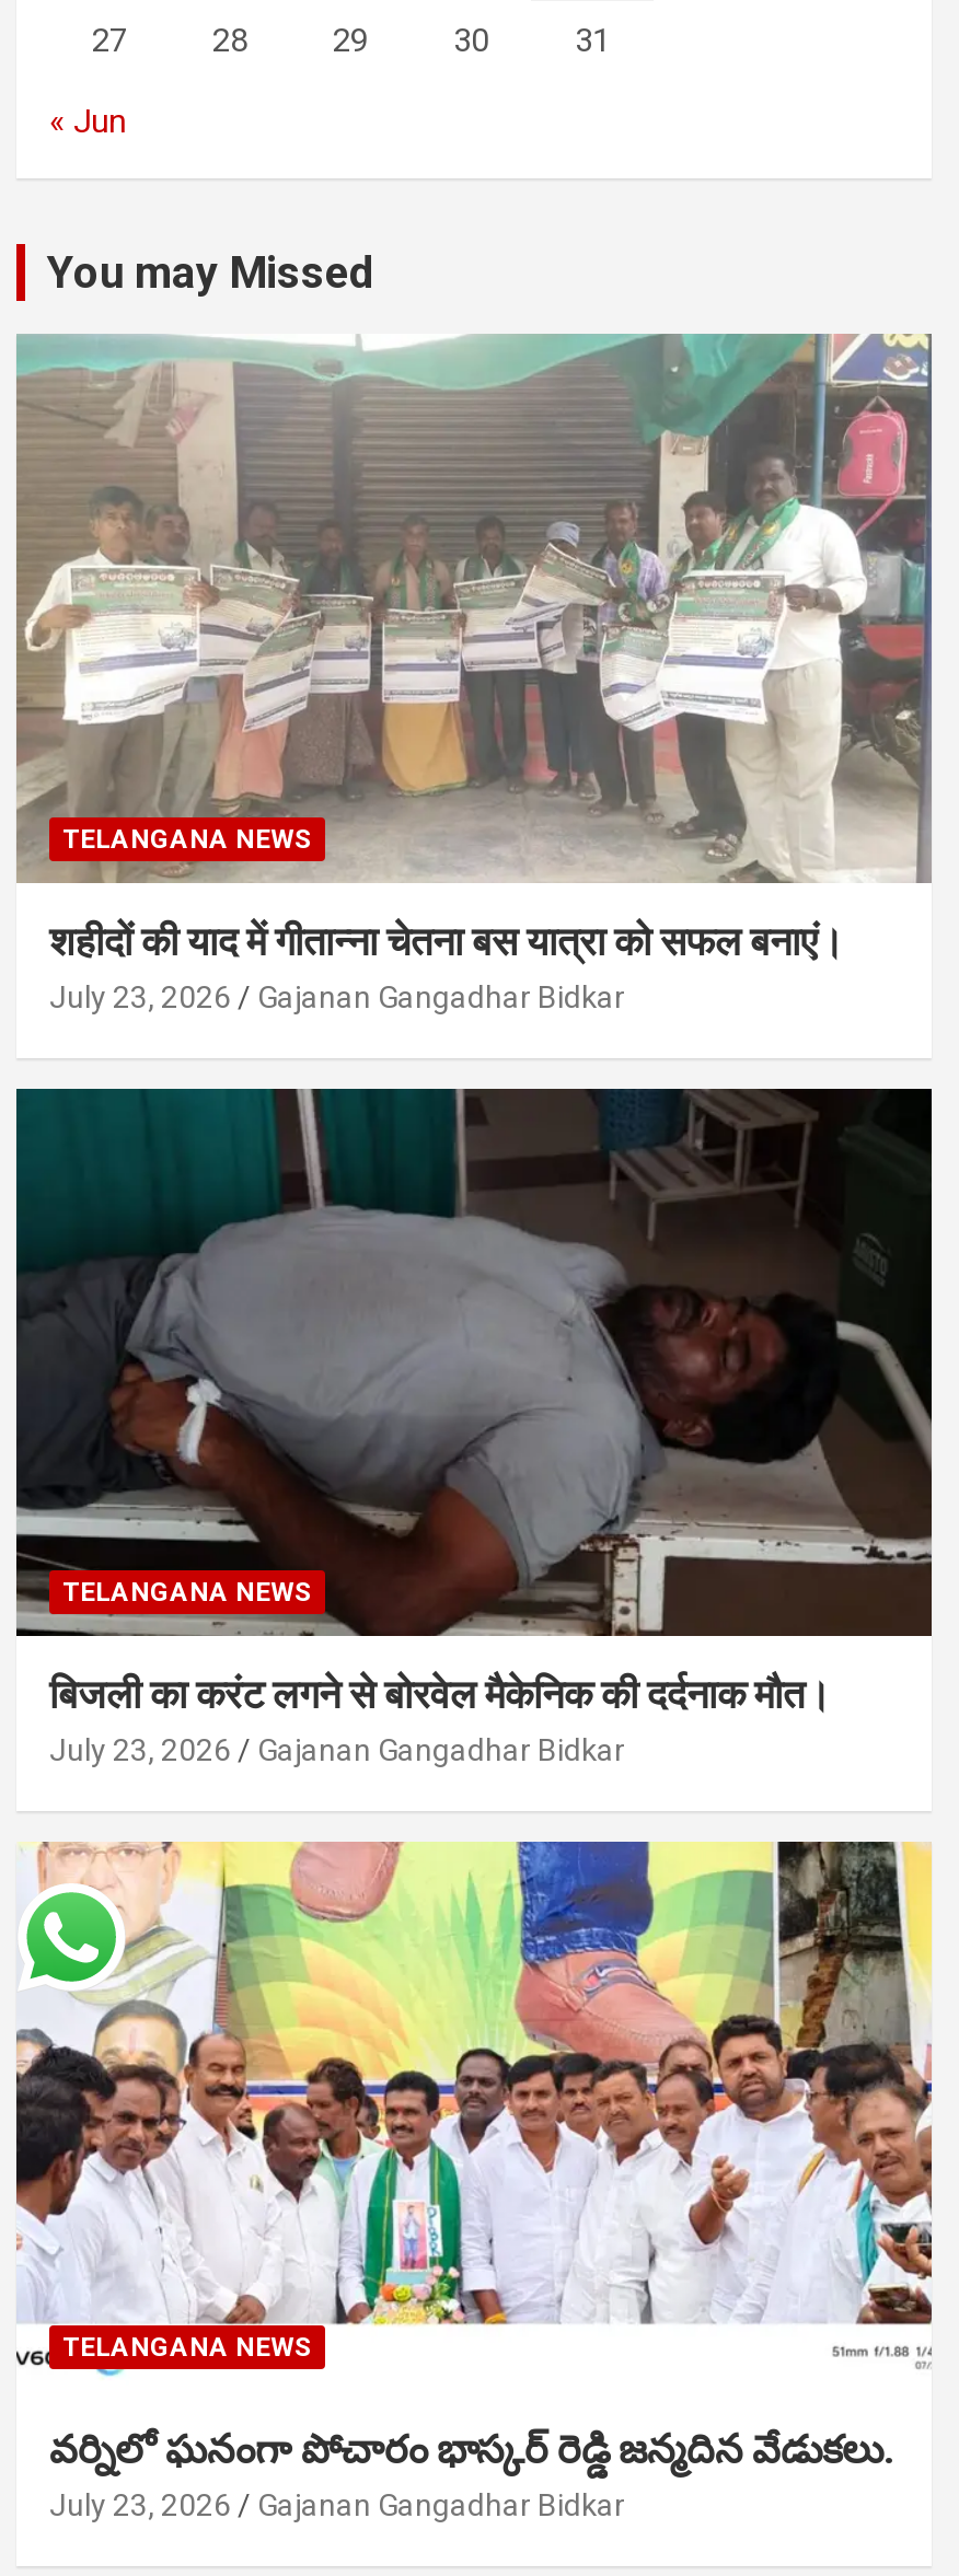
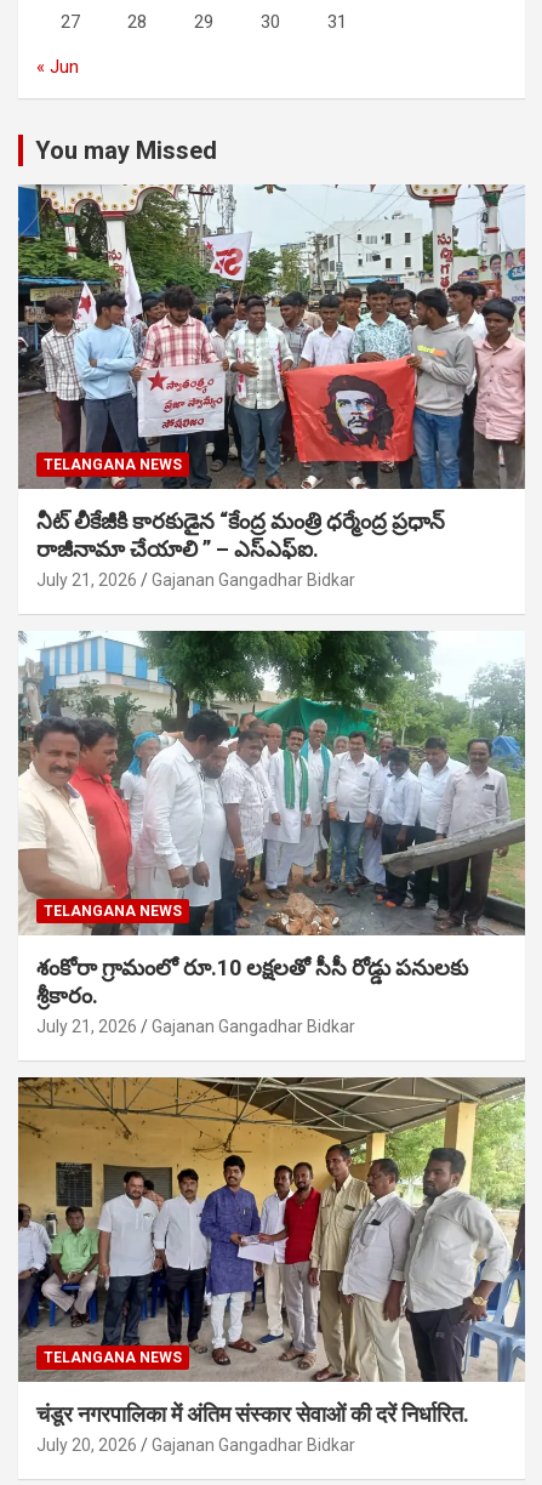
[14,333,934,1013] [image] | शहीदों की याद में गीतान्ना चेतना बस यात्रा को सफल बनाएं। | July 23, 2026 -> [17,183,525,590] [image] | నీట్ లీకేజీకి కారకుడైన “కేంద్ర మంత్రి ధర్మేంద్ర ప్రధాన్ | రాజీనామా చేయాలి ” – ఎస్ఎఫ్ఐ. | July 21, 2026
[14,1086,934,1768] [image] | बिजली का करंट लगने से बोरवेल मैकेनिक की दर्दनाक मौत। | July 23, 2026 -> [17,630,526,1036] [image] | శంకోరా గ్రామంలో రూ.10 లక్షలతో సీసీ రోడ్డు పనులకు | శ్రీకారం. | July 21, 2026
[14,1841,934,2523] [image] | వర్నిలో ఘనంగా పోచారం భాస్కర్ రెడ్డి జన్మదిన వేడుకలు. | July 23, 2026 -> [17,1076,526,1454] [image] | चंडूर नगरपालिका में अंतिम संस्कार सेवाओं की दरें निर्धारित. | July 20, 2026

